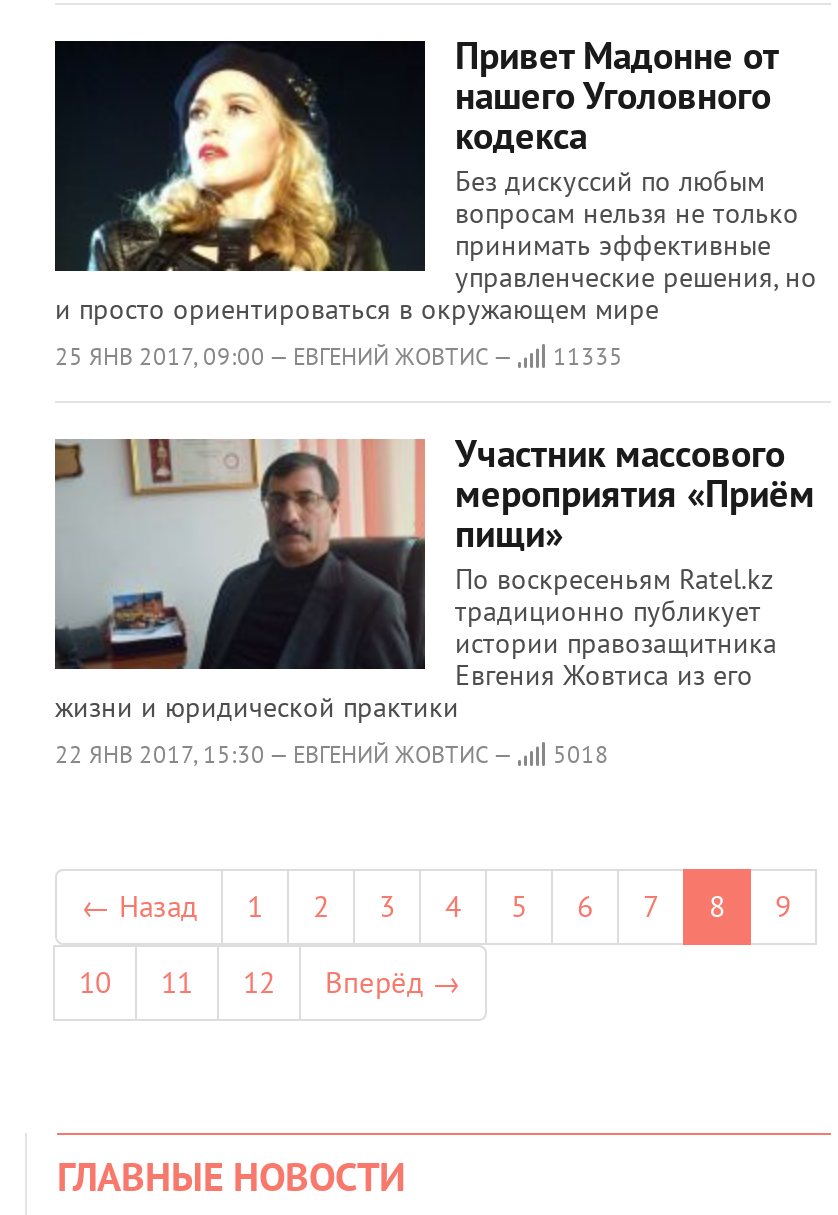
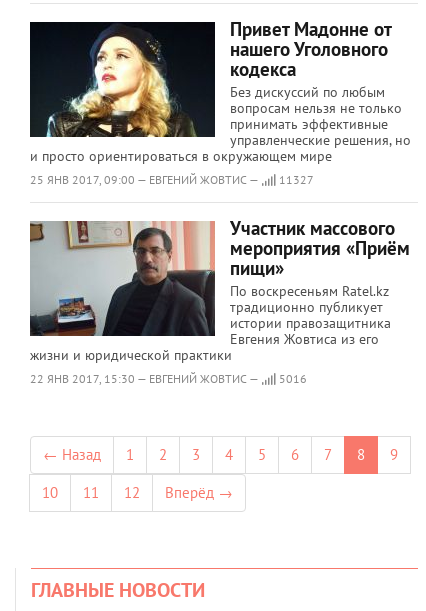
[55,341,623,371] 25 ЯНВ 2017, 09:00 — ЕВГЕНИЙ ЖОВТИС — 11335 -> [30,172,314,187] 25 ЯНВ 2017, 09:00 — ЕВГЕНИЙ ЖОВТИС — 11327
[55,739,609,769] 22 ЯНВ 2017, 15:30 — ЕВГЕНИЙ ЖОВТИС — 5018 -> [30,371,307,386] 22 ЯНВ 2017, 15:30 — ЕВГЕНИЙ ЖОВТИС — 5016

